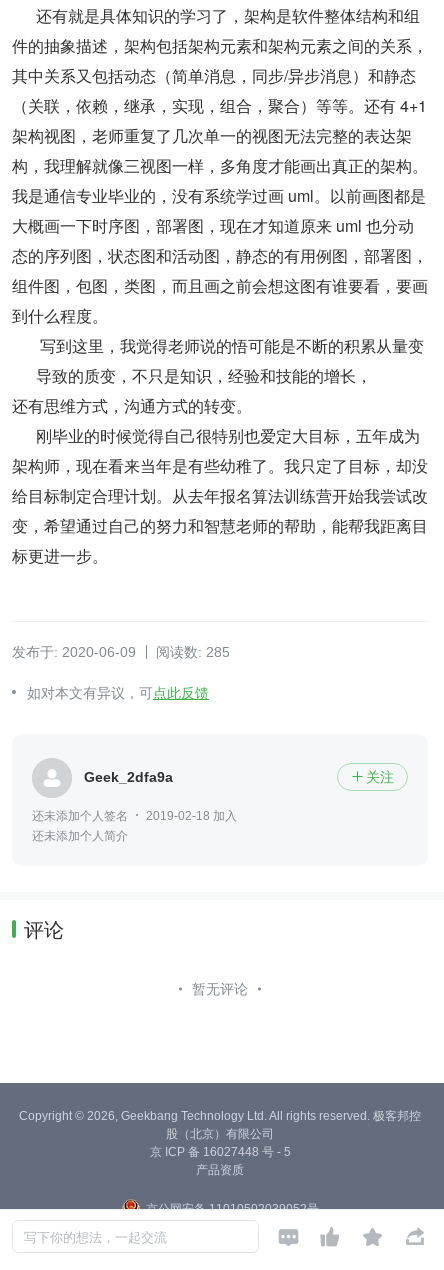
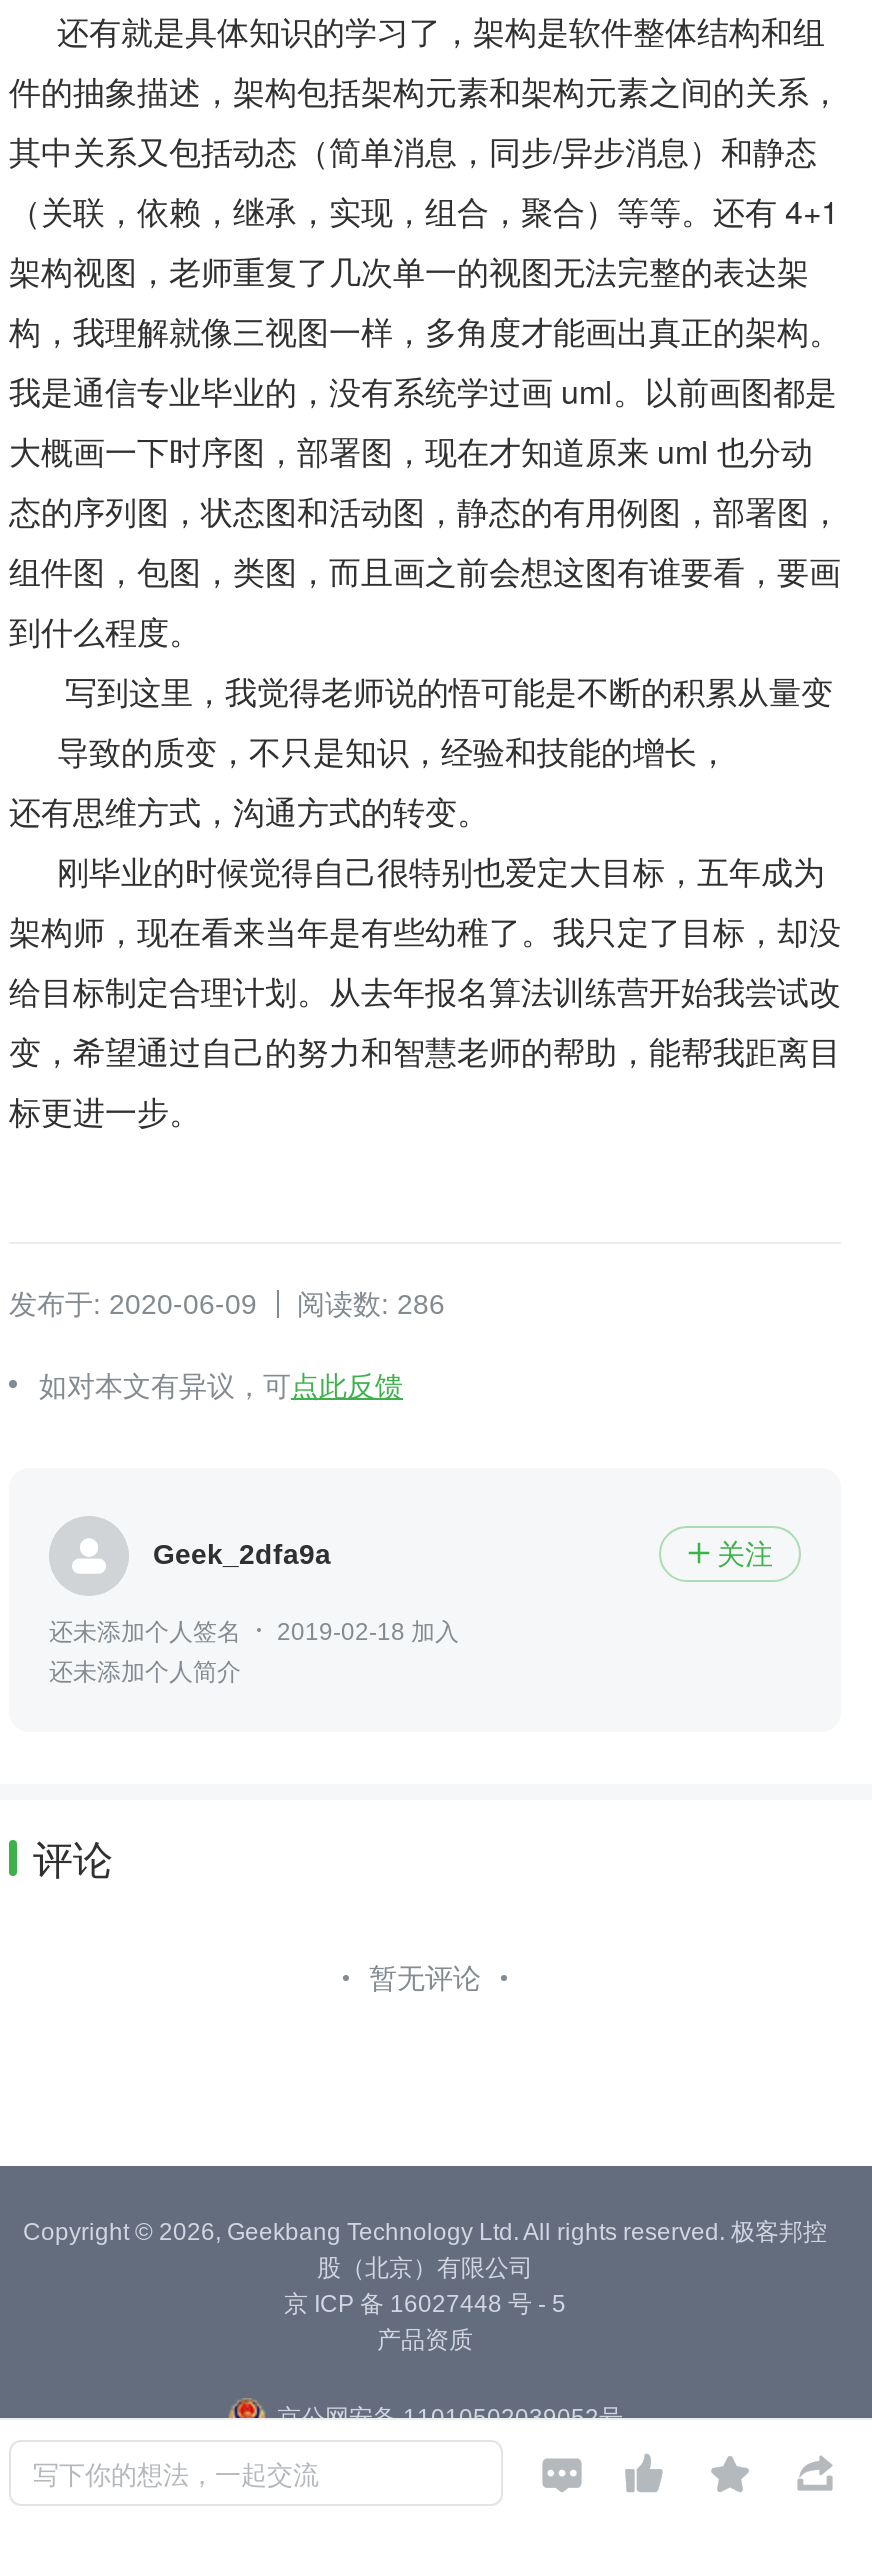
[12,644,230,660] 发布于: 2020-06-09 阅读数: 285 -> [9,1288,445,1320] 发布于: 2020-06-09 阅读数: 286

